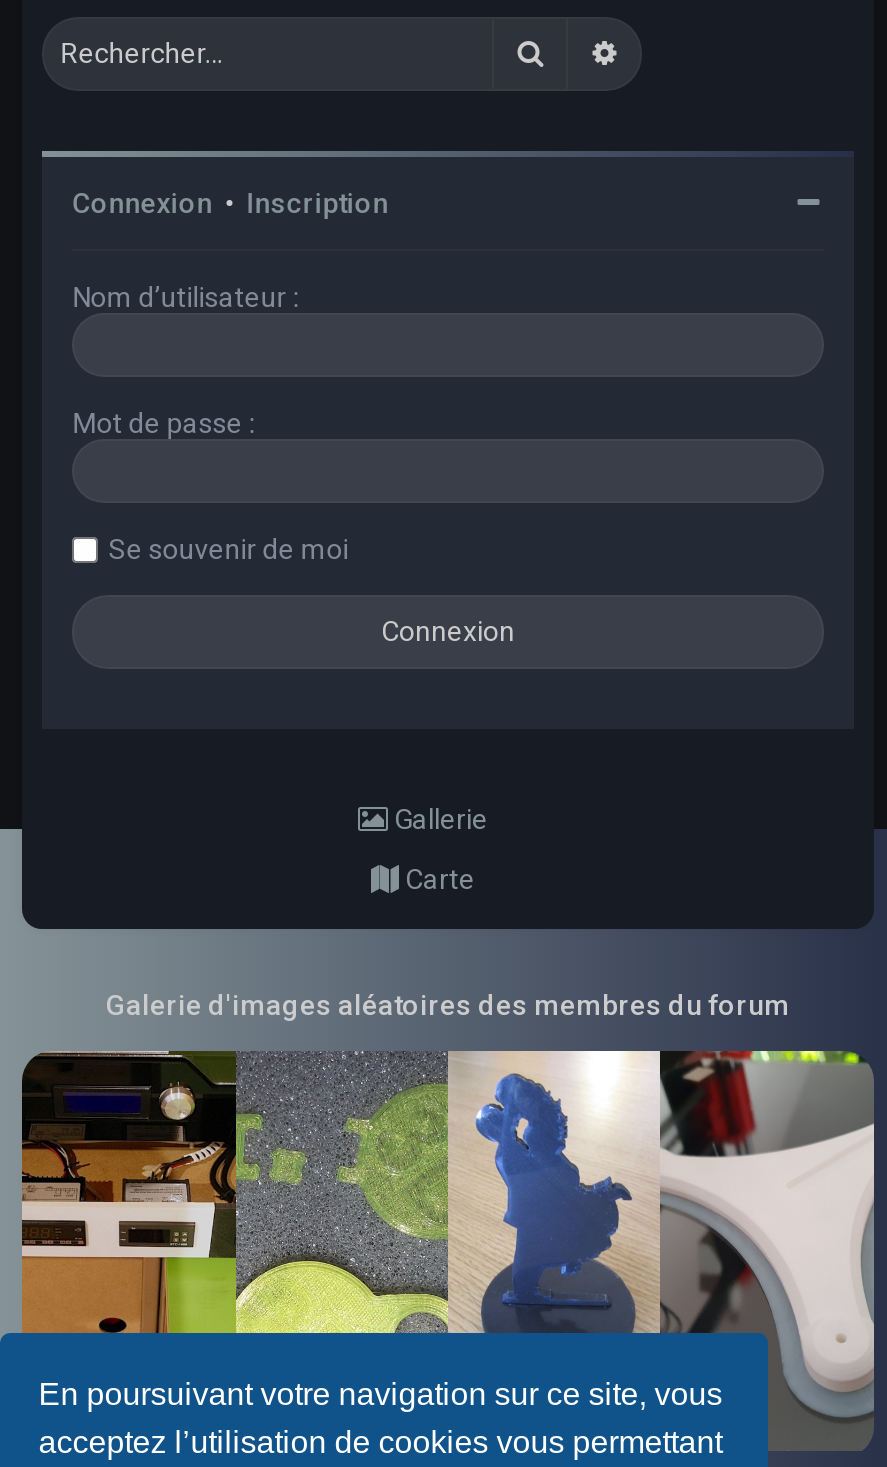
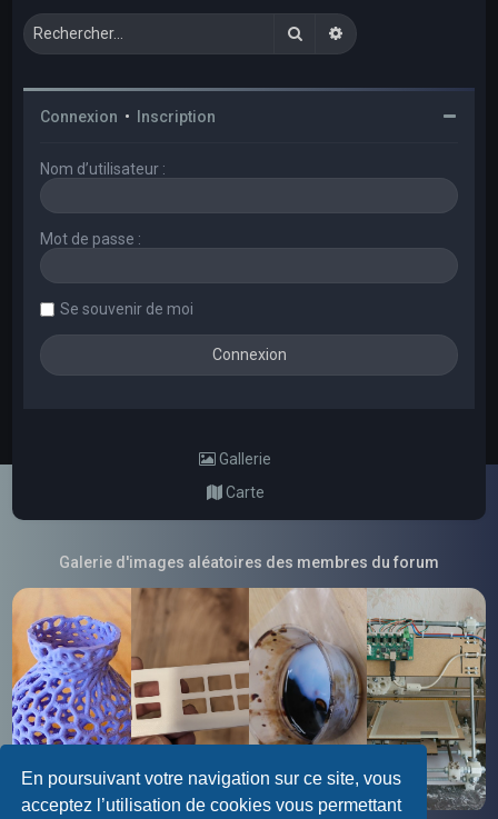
[20,1049,876,1439] [image] -> [11,587,487,807] [image]

